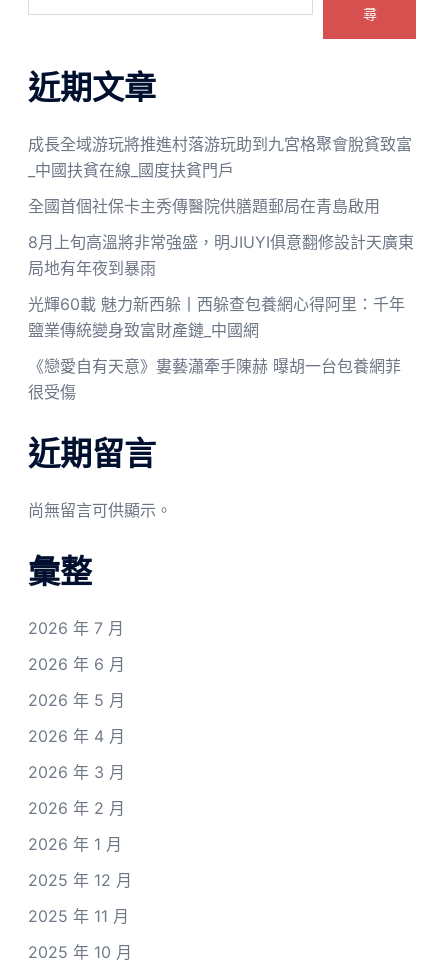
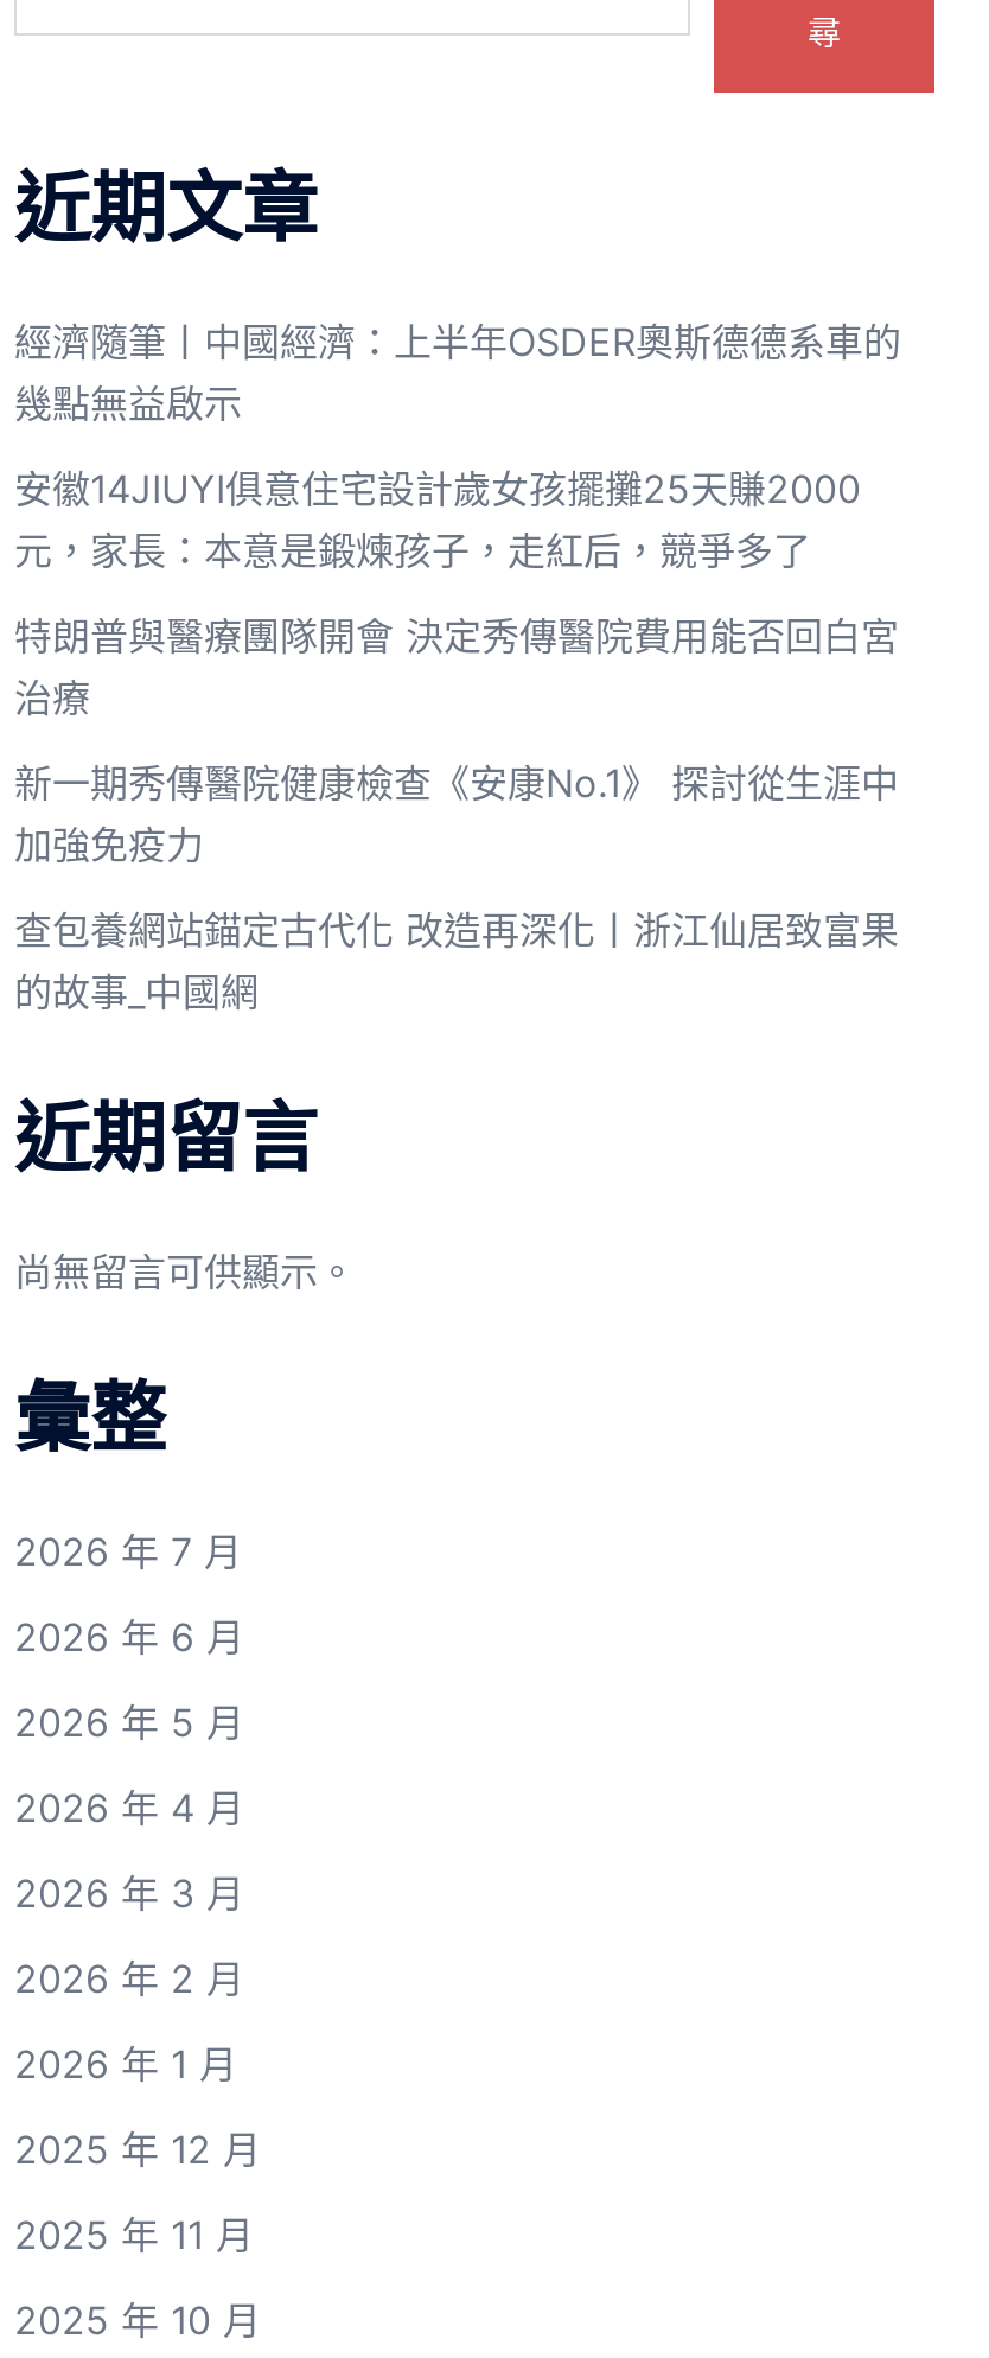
[28,134,412,180] 成長全域游玩將推進村落游玩助到九宮格聚會脫貧致富 | _中國扶貧在線_國度扶貧門戶 -> [14,317,901,426] 經濟隨筆丨中國經濟：上半年OSDER奧斯德德系車的 | 幾點無益啟示
[28,196,380,216] 全國首個社保卡主秀傳醫院供膳題郵局在青島啟用 -> [14,464,861,573] 安徽14JIUYI俱意住宅設計歲女孩擺攤25天賺2000 | 元，家長：本意是鍛煉孩子，走紅后，競爭多了
[28,232,414,278] 8月上旬高溫將非常強盛，明JIUYI俱意翻修設計天廣東 | 局地有年夜到暴雨 -> [14,611,899,720] 特朗普與醫療團隊開會 決定秀傳醫院費用能否回白宮 | 治療
[28,294,405,340] 光輝60載 魅力新西躲丨西躲查包養網心得阿里：千年 | 鹽業傳統變身致富財產鏈_中國網 -> [14,758,899,868] 新一期秀傳醫院健康檢查《安康No.1》 探討從生涯中 | 加強免疫力
[28,356,401,402] 《戀愛自有天意》婁藝瀟牽手陳赫 曝胡一台包養網菲 | 很受傷 -> [14,905,899,1015] 查包養網站錨定古代化 改造再深化丨浙江仙居致富果 | 的故事_中國網

